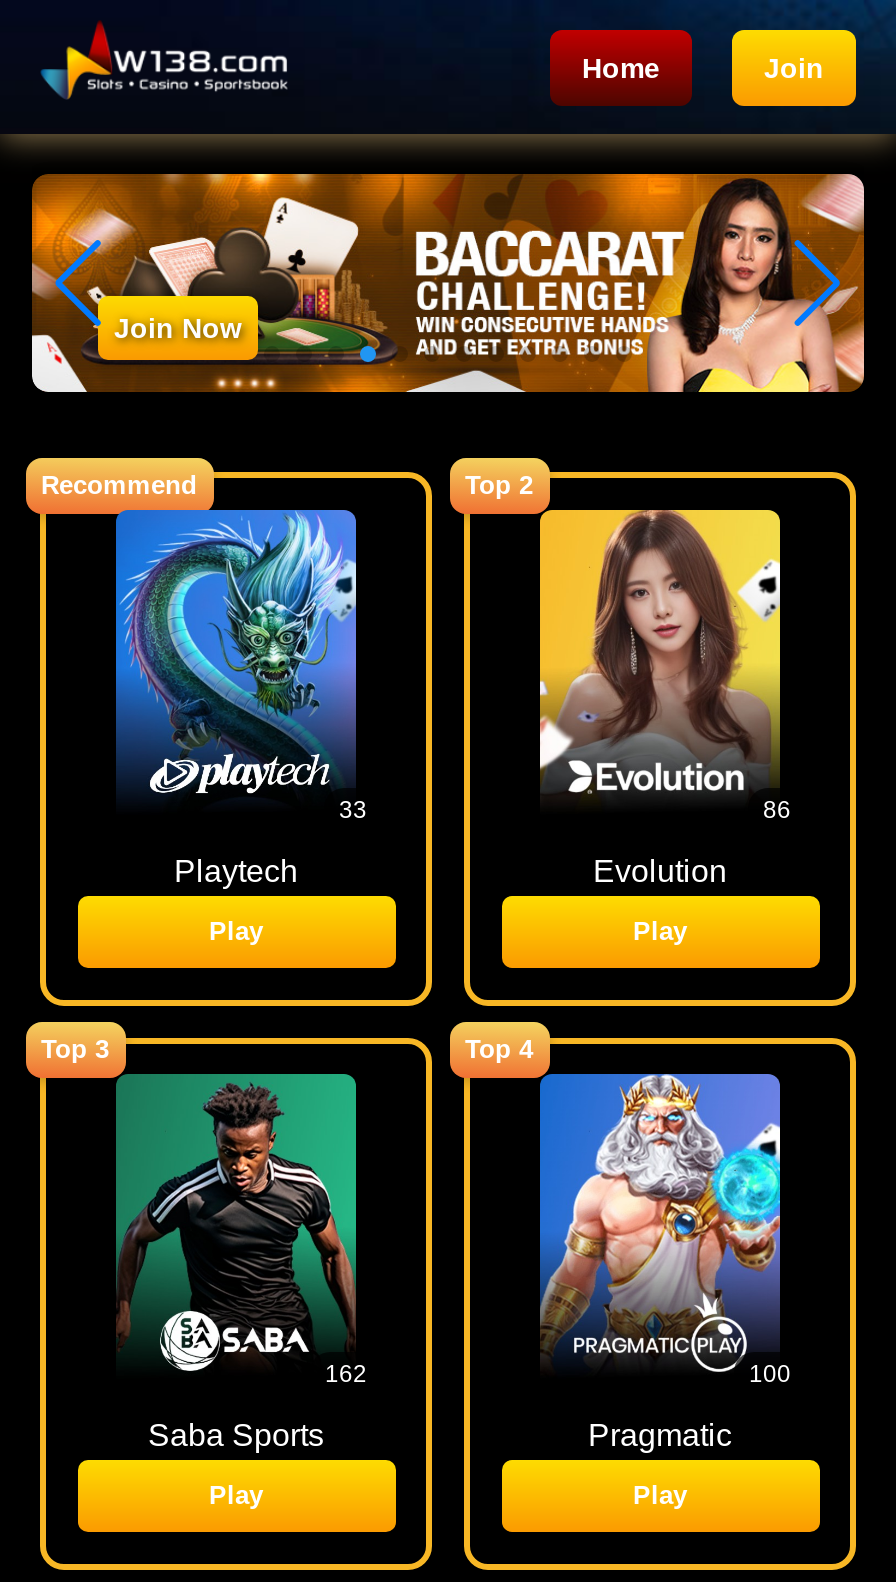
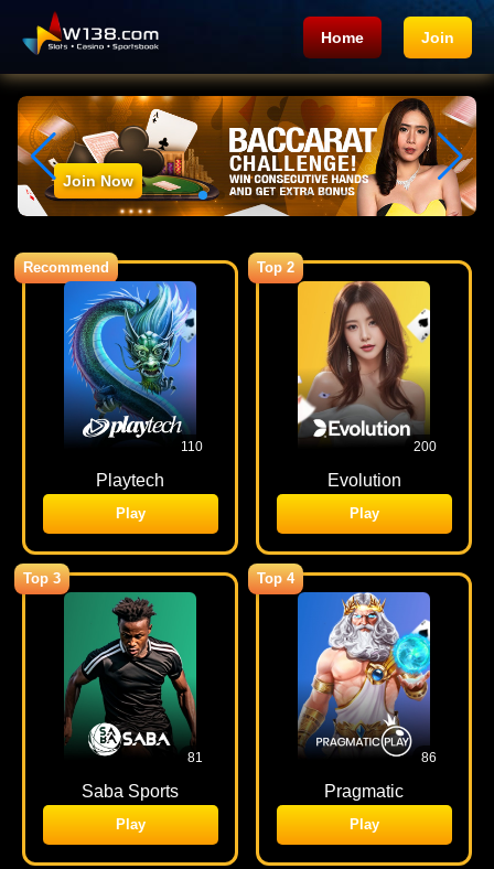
[339,796,367,824] 33 -> [180,439,202,454] 110
[763,796,791,824] 86 -> [413,439,436,454] 200
[325,1361,367,1389] 162 -> [187,750,202,766] 81
[749,1361,791,1389] 100 -> [421,750,436,766] 86

